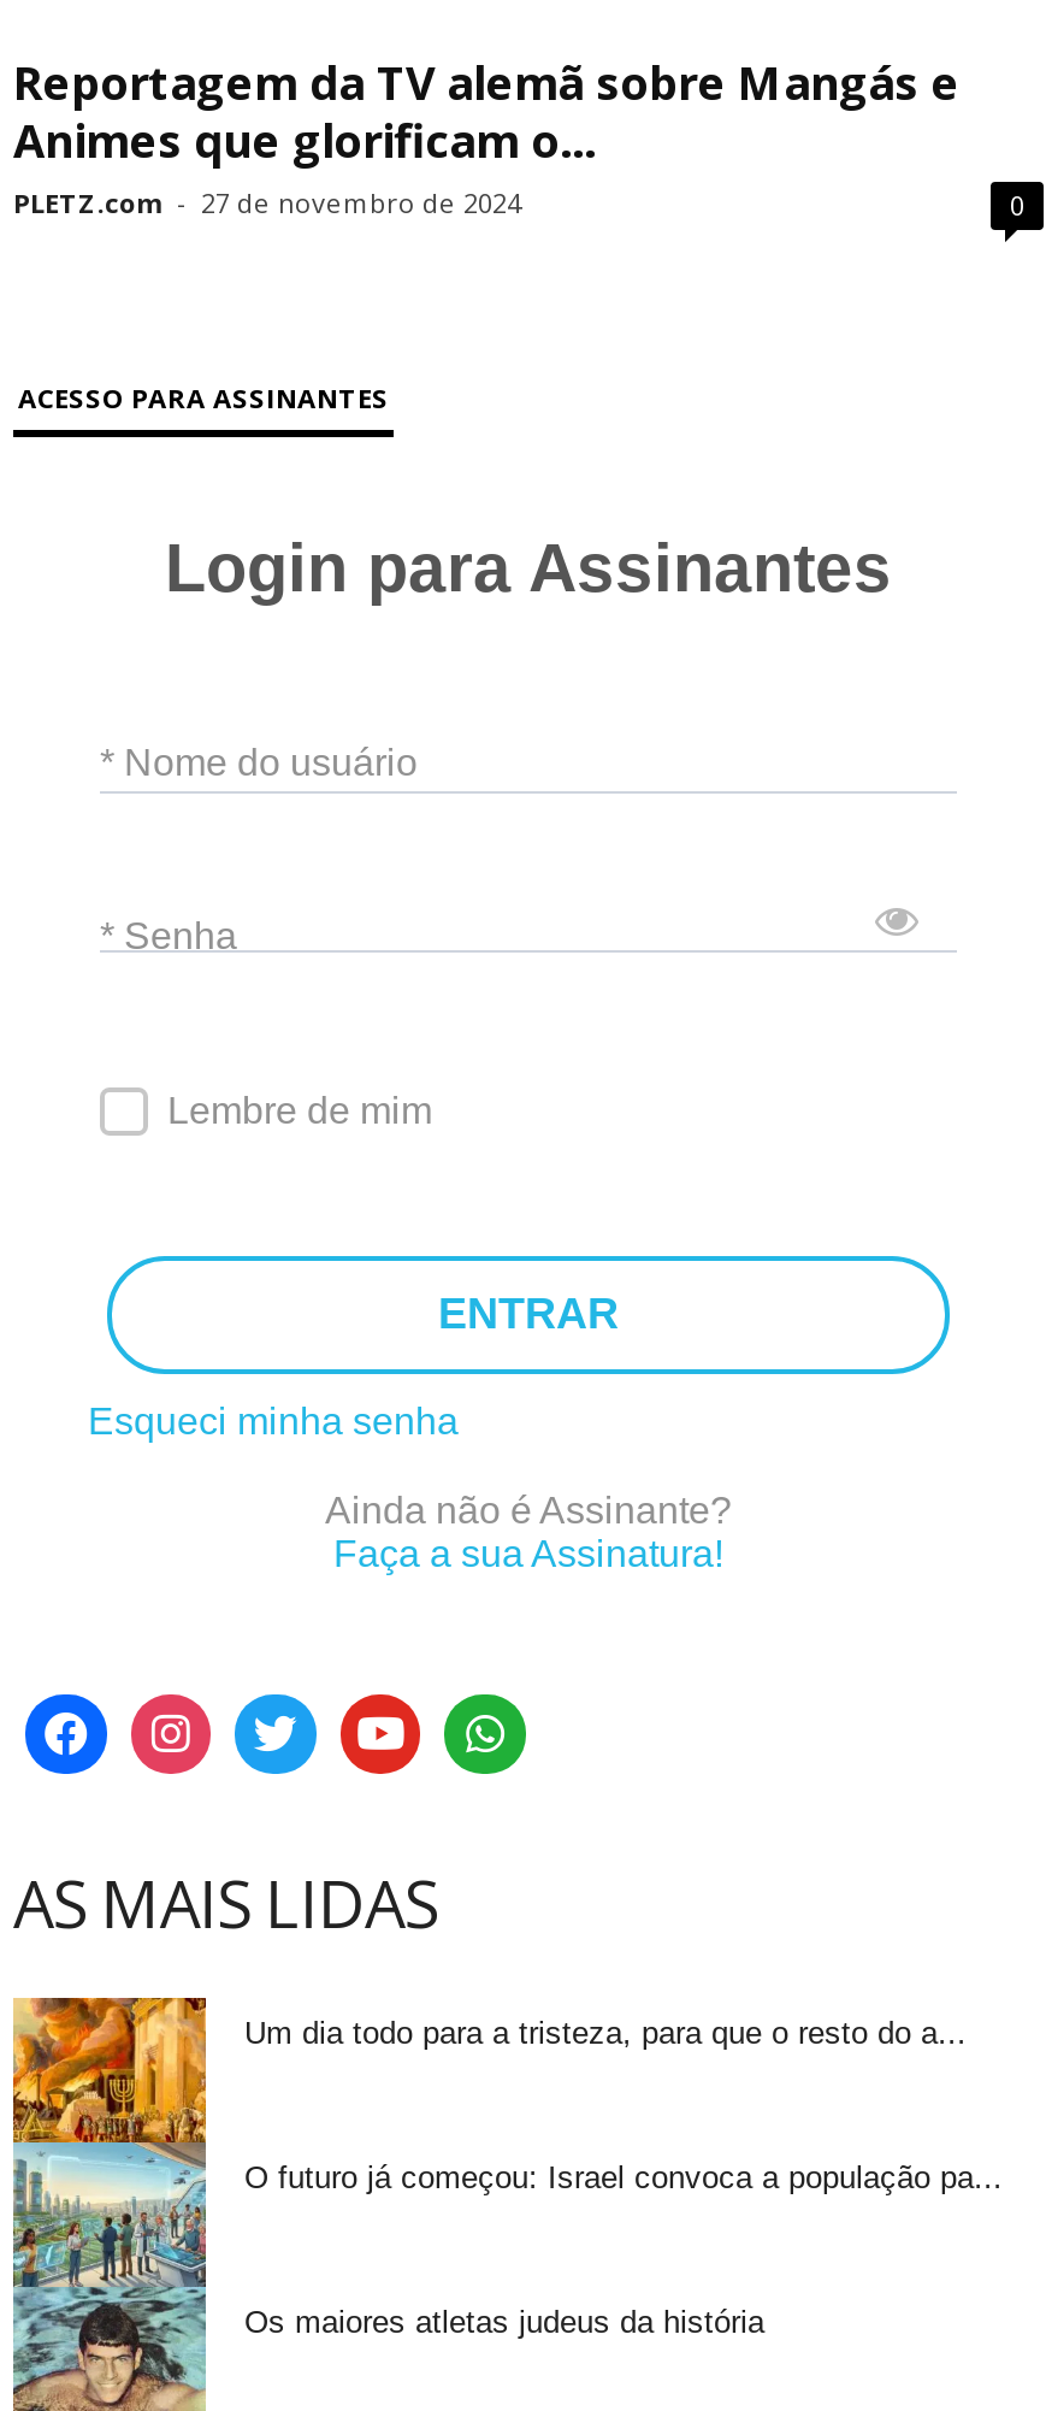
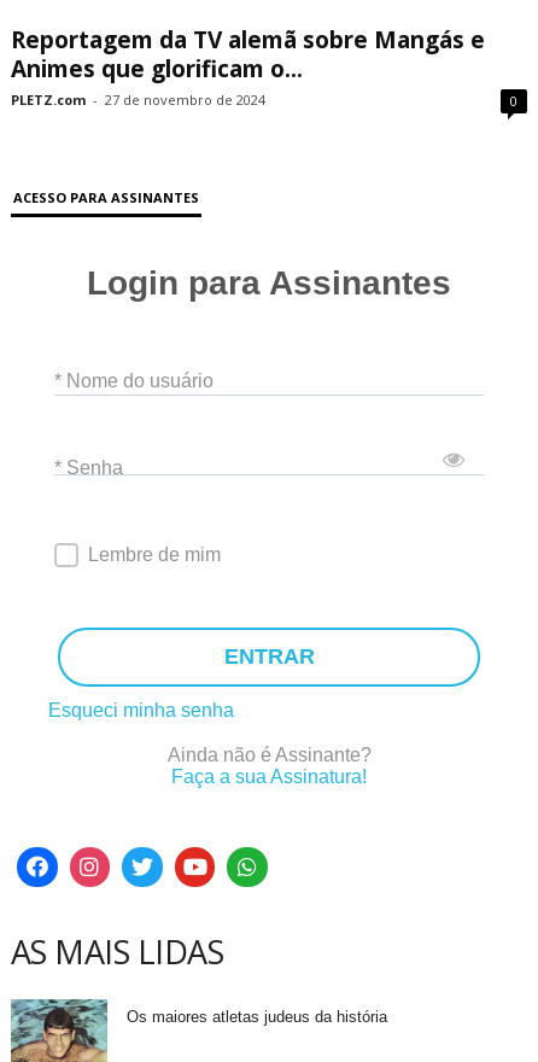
[11,1996,967,2289] [image] | Um dia todo para a tristeza, para que o resto do a... -> none
[244,2160,1003,2196] O futuro já começou: Israel convoca a população pa... -> none

